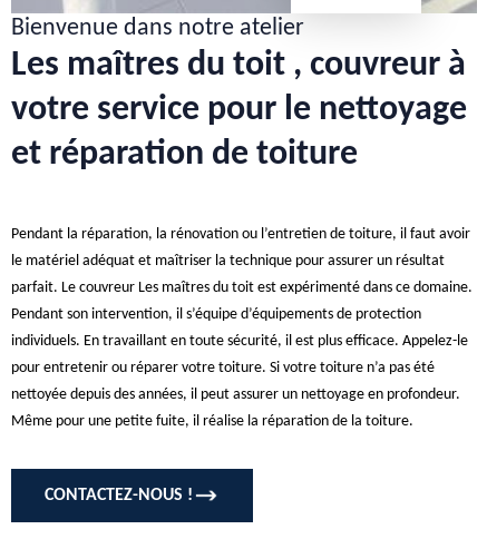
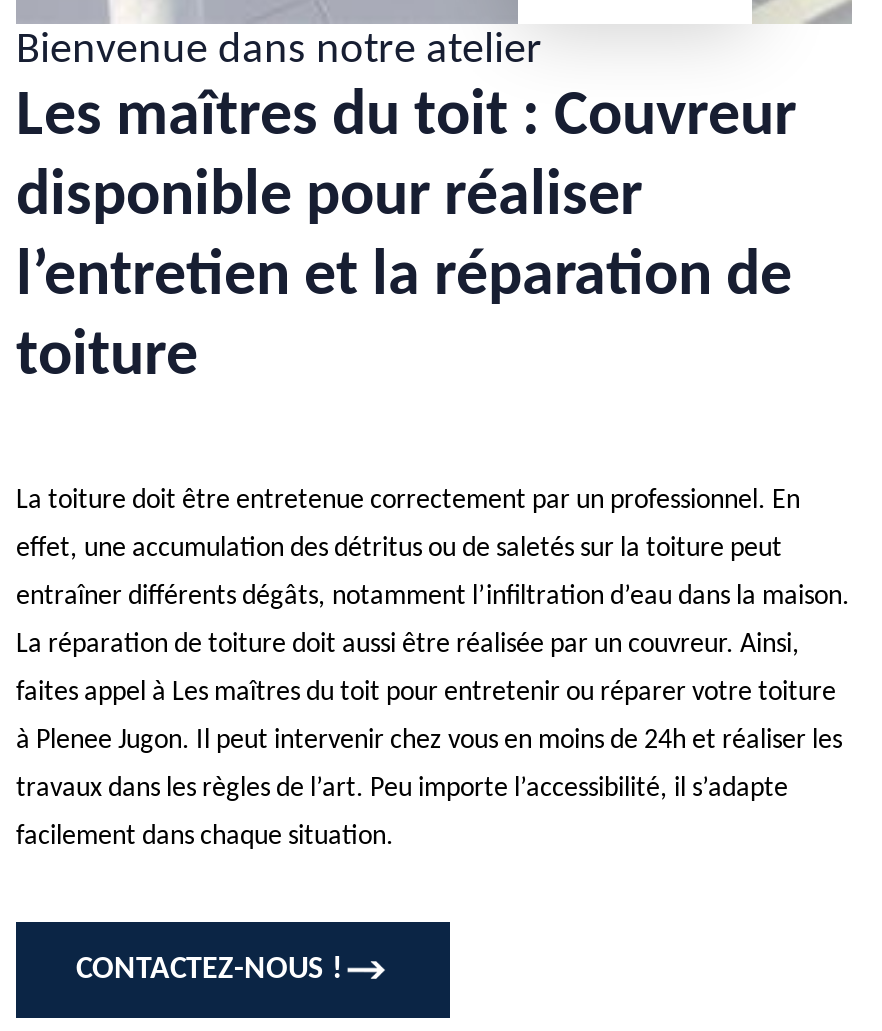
[11,48,467,173] Les maîtres du toit , couvreur à | votre service pour le nettoyage | et réparation de toiture -> [16,86,796,390] Les maîtres du toit : Couvreur | disponible pour réaliser | l’entretien et la réparation de | toiture
[11,226,470,243] Pendant la réparation, la rénovation ou l’entretien de toiture, il faut avoir -> [16,486,800,516] La toiture doit être entretenue correctement par un professionnel. En
[11,253,445,269] le matériel adéquat et maîtriser la technique pour assurer un résultat -> [16,534,782,564] effet, une accumulation des détritus ou de saletés sur la toiture peut
[11,280,473,296] parfait. Le couvreur Les maîtres du toit est expérimenté dans ce domaine. -> [16,582,850,612] entraîner différents dégâts, notamment l’infiltration d’eau dans la maison.
[11,306,421,323] Pendant son intervention, il s’équipe d’équipements de protection -> [16,630,800,660] La réparation de toiture doit aussi être réalisée par un couvreur. Ainsi,
[11,333,468,350] individuels. En travaillant en toute sécurité, il est plus efficace. Appelez-le -> [16,678,836,708] faites appel à Les maîtres du toit pour entretenir ou réparer votre toiture
[11,360,435,376] pour entretenir ou réparer votre toiture. Si votre toiture n’a pas été -> [16,726,842,756] à Plenee Jugon. Il peut intervenir chez vous en moins de 24h et réaliser les
[11,386,460,403] nettoyée depuis des années, il peut assurer un nettoyage en profondeur. -> [16,774,788,804] travaux dans les règles de l’art. Peu importe l’accessibilité, il s’adapte
[11,413,413,430] Même pour une petite fuite, il réalise la réparation de la toiture. -> [16,822,394,852] facilement dans chaque situation.

